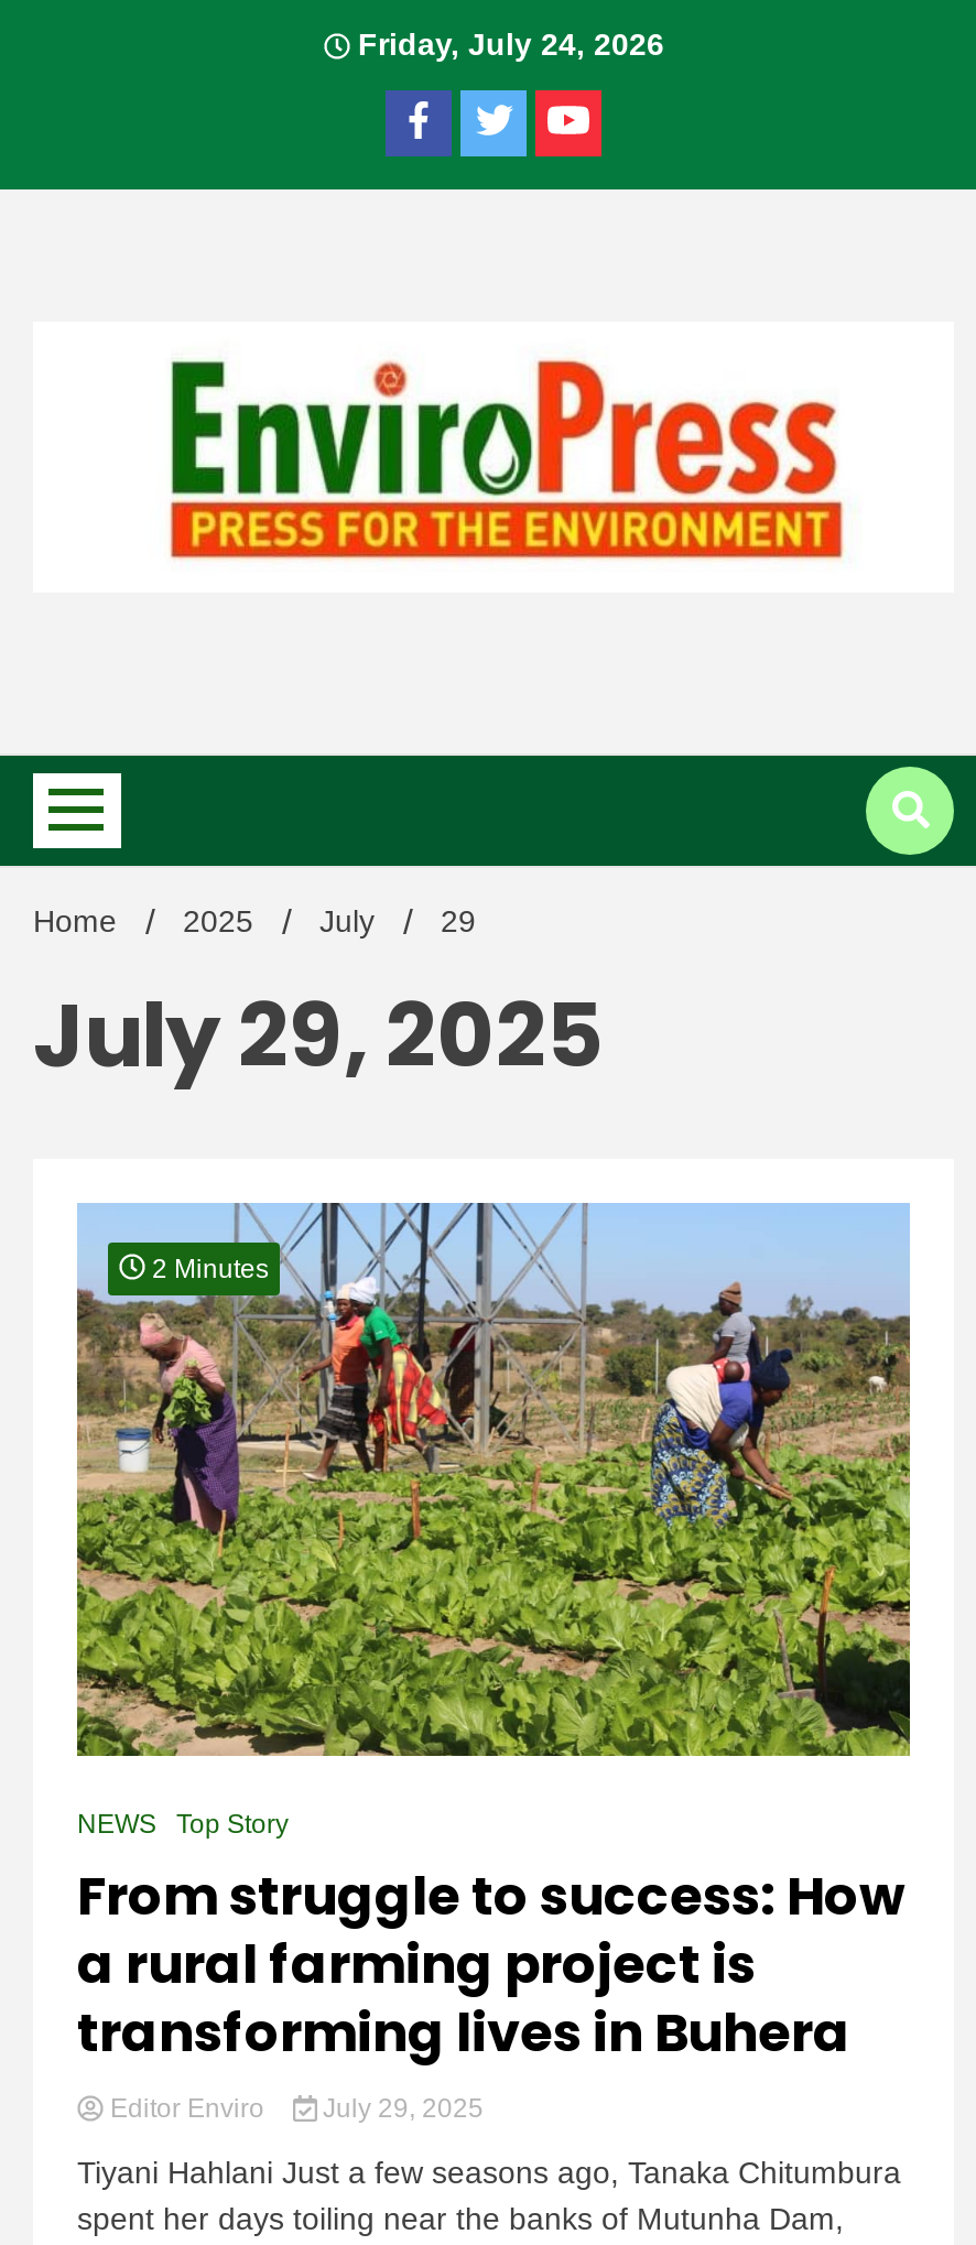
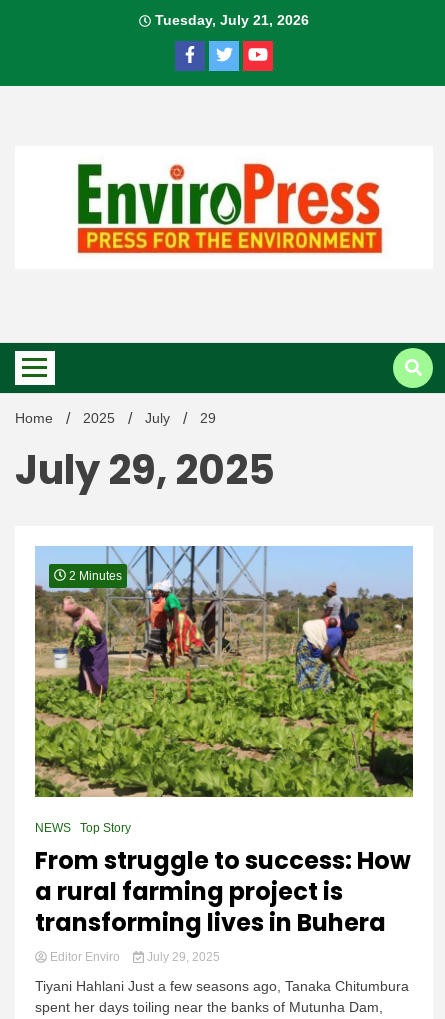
[349,26,664,62] Friday, July 24, 2026 -> [151,12,309,28] Tuesday, July 21, 2026

